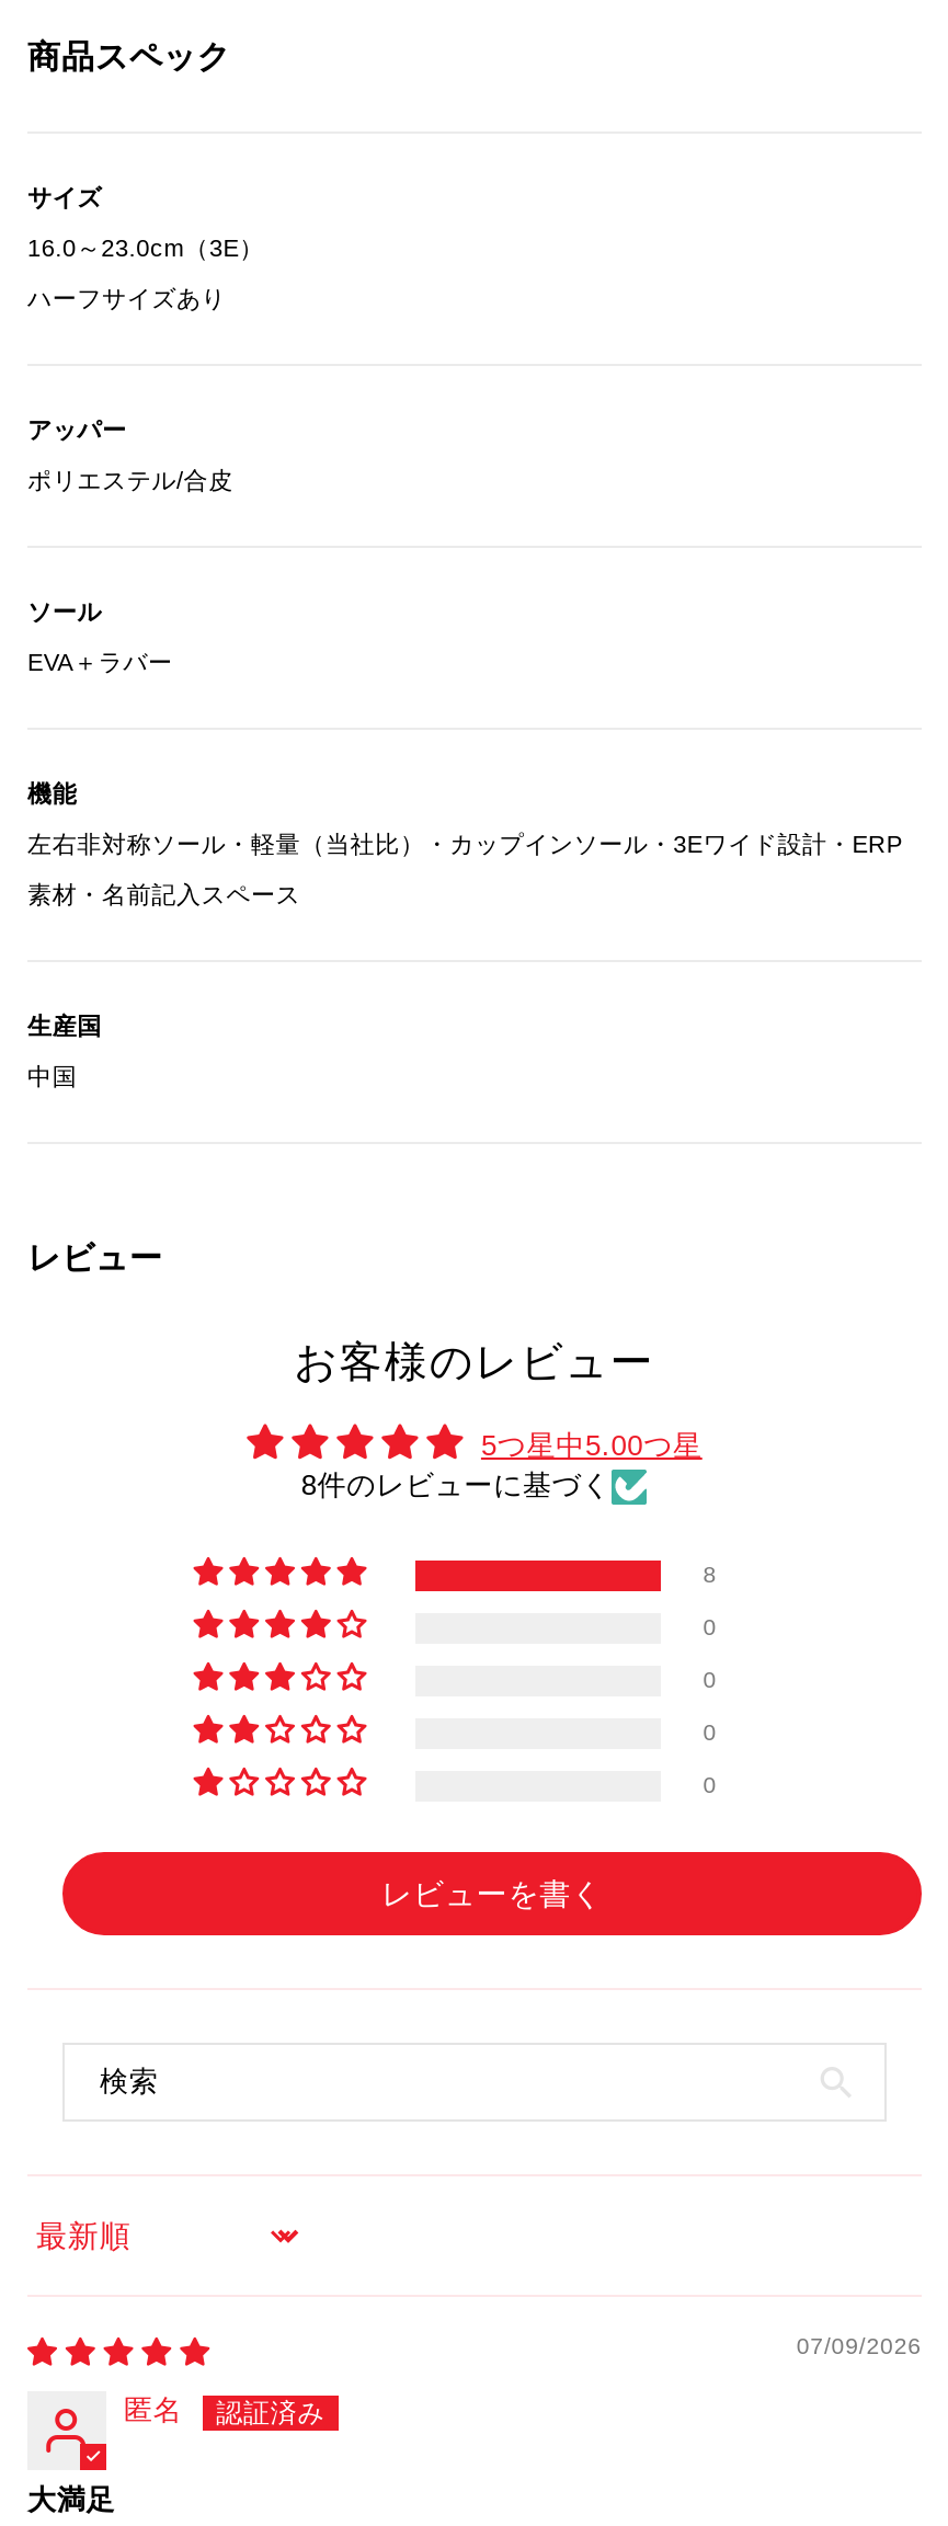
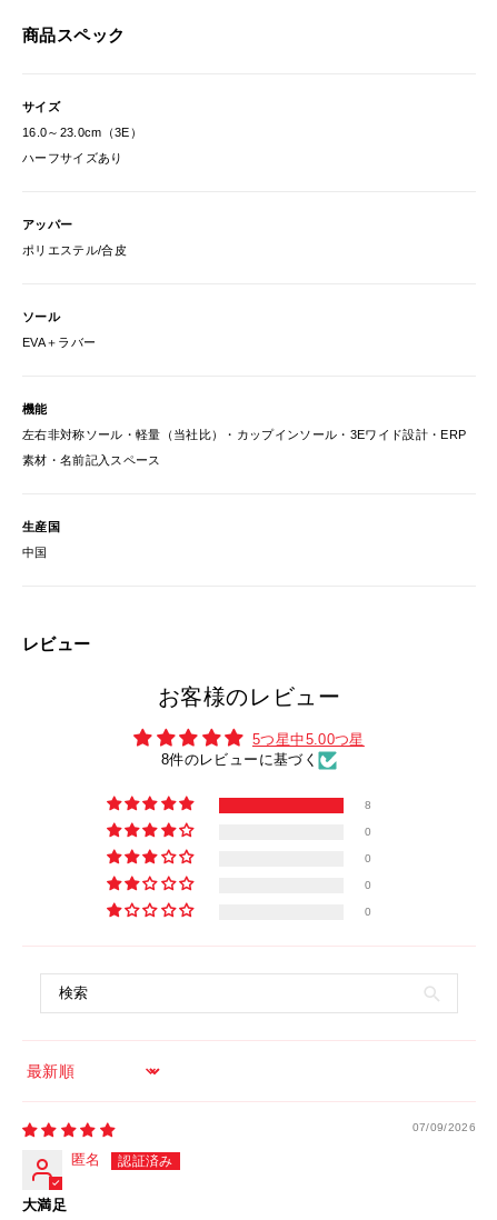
[381,1877,603,1912] レビューを書く -> none

